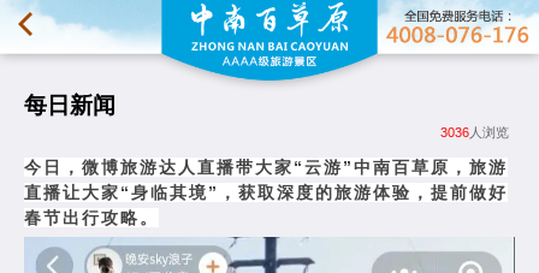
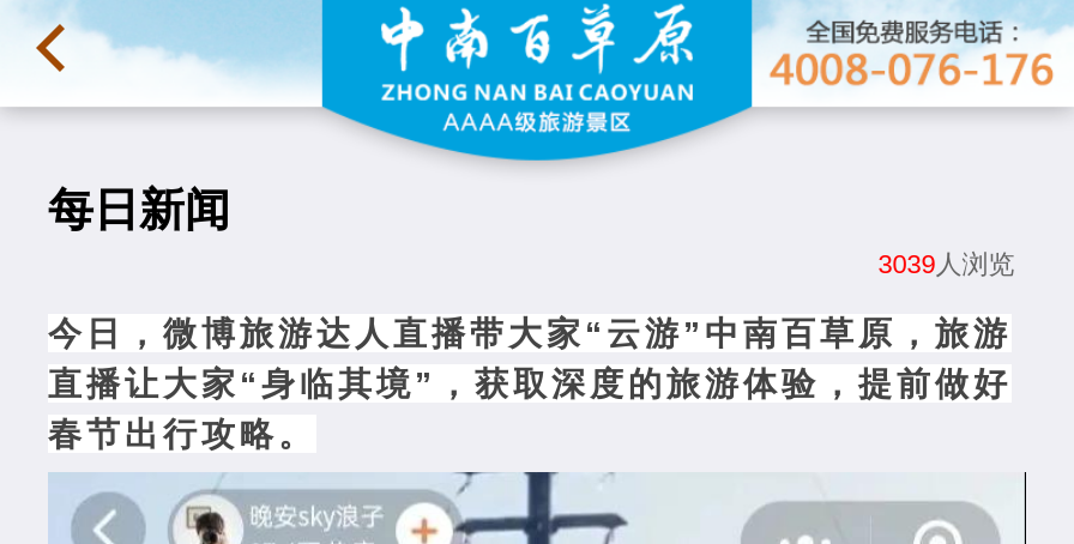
[441,125,509,140] 3036人浏览 -> [878,249,1015,278] 3039人浏览

